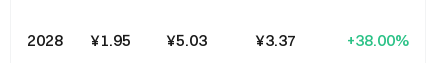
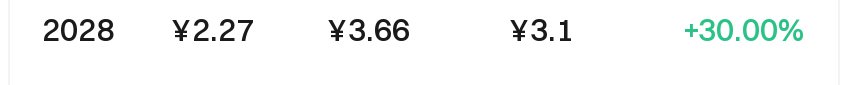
[90,30,131,50] ¥1.95 -> [172,9,254,49] ¥2.27
[166,30,207,50] ¥5.03 -> [328,9,410,49] ¥3.66
[255,30,296,50] ¥3.37 -> [510,9,574,49] ¥3.1
[347,30,409,50] +38.00% -> [682,9,806,49] +30.00%

